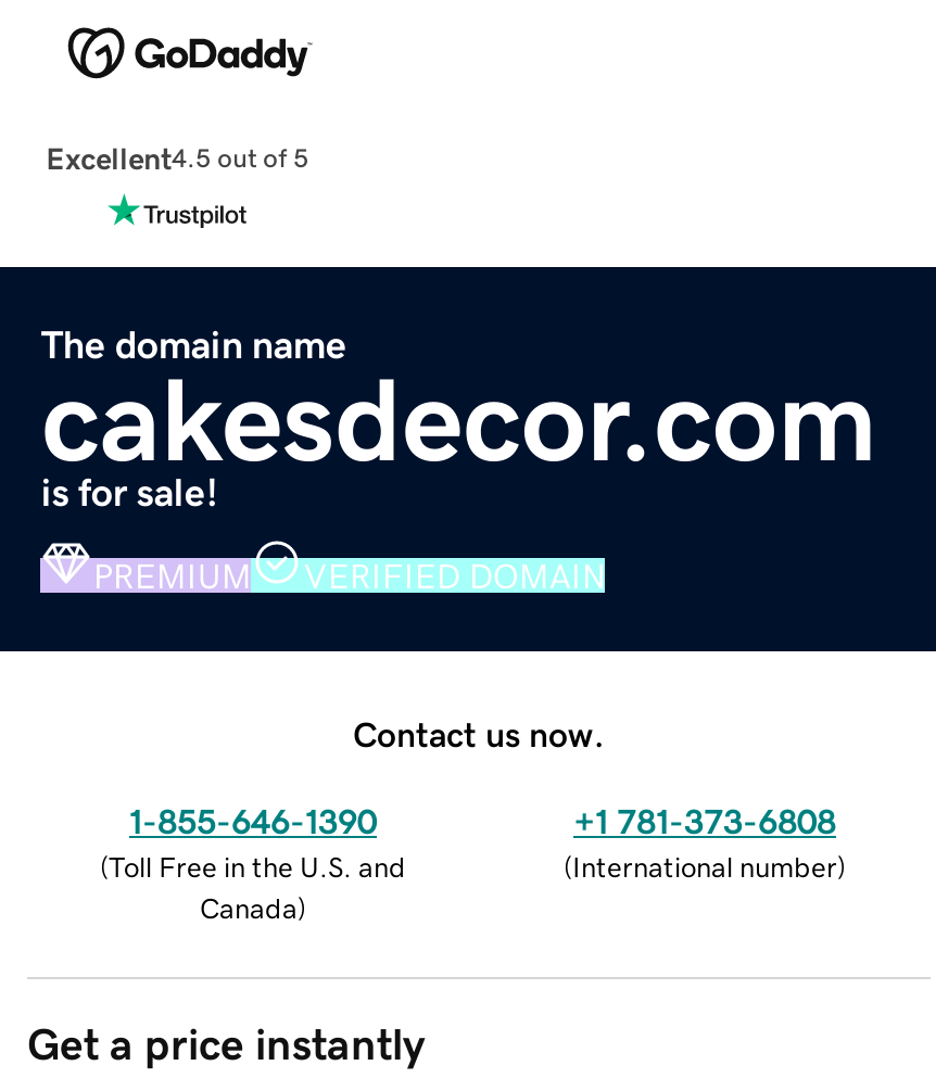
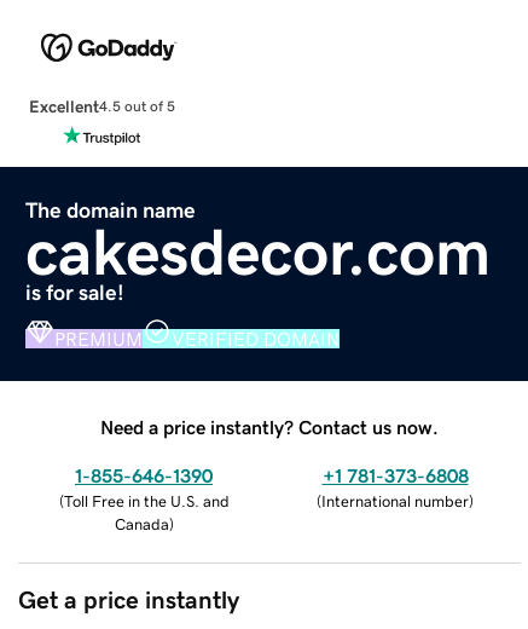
[353,716,605,750] Contact us now. -> [100,417,439,436] Need a price instantly? Contact us now.

